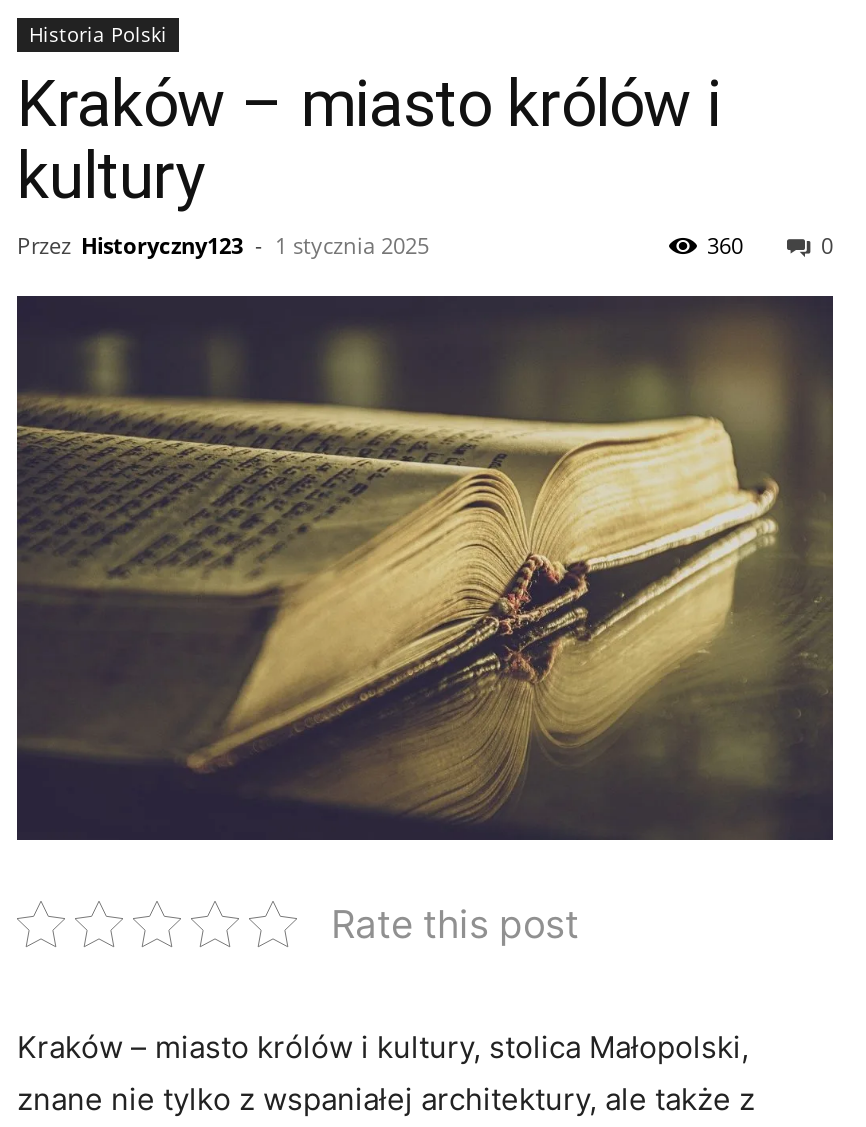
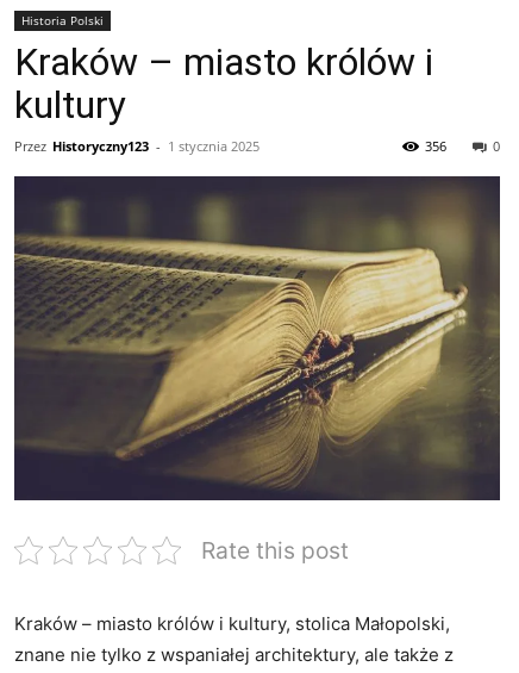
[707,230,743,260] 360 -> [425,137,446,155] 356

